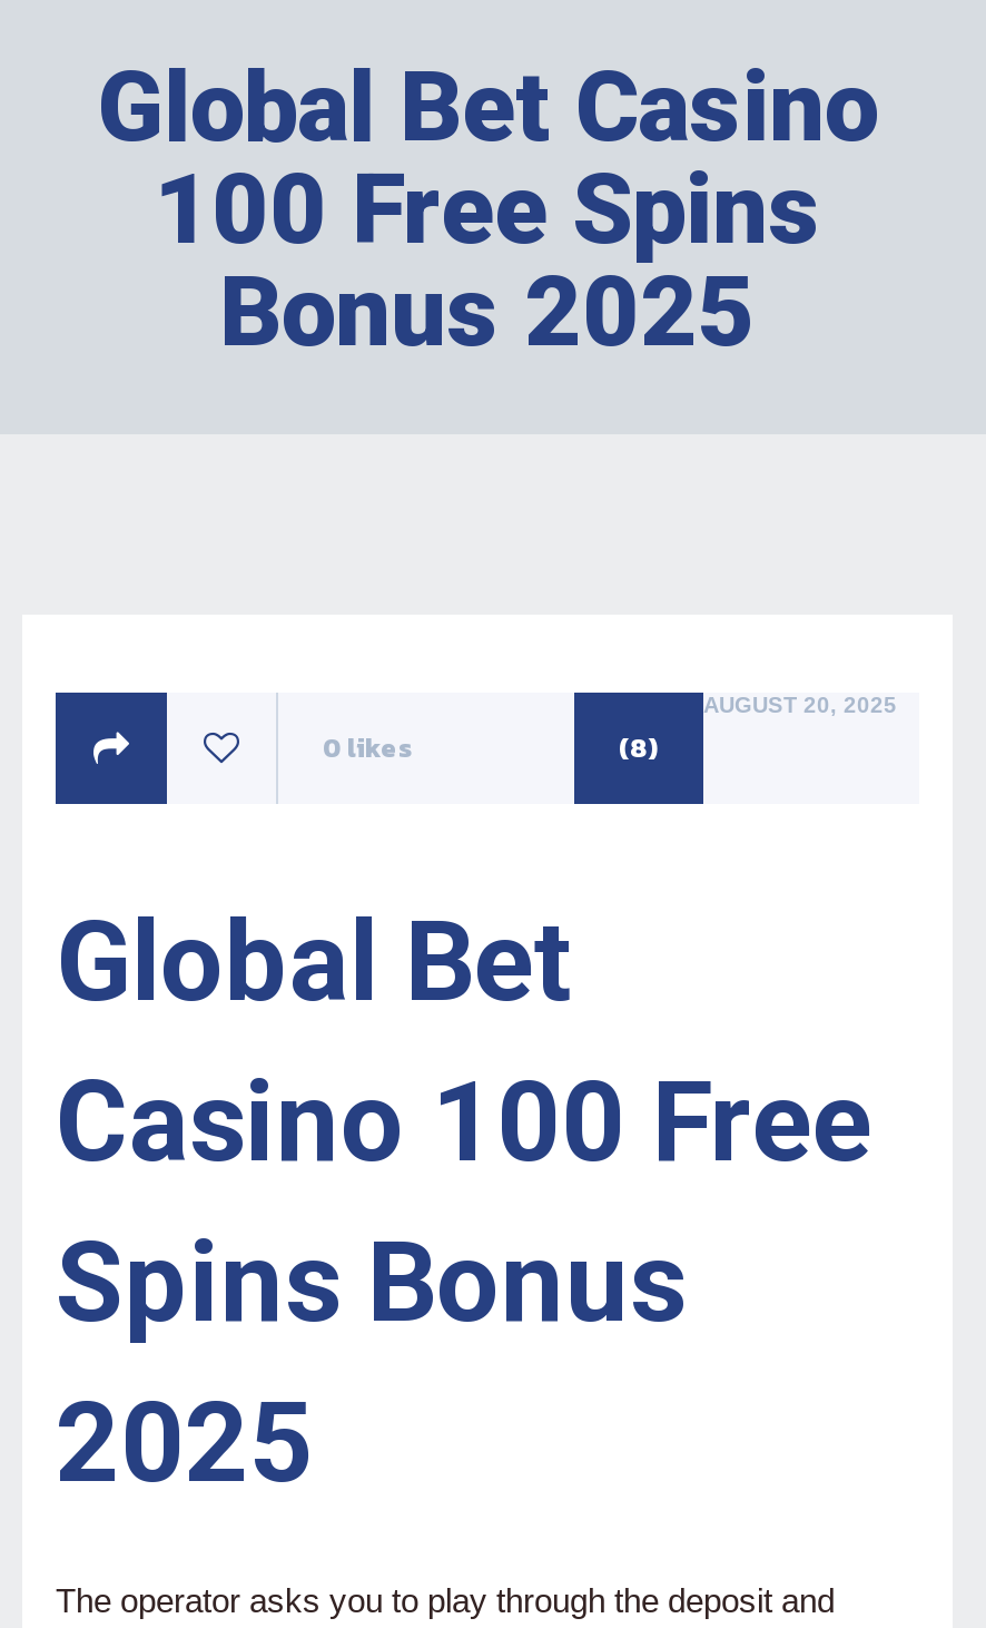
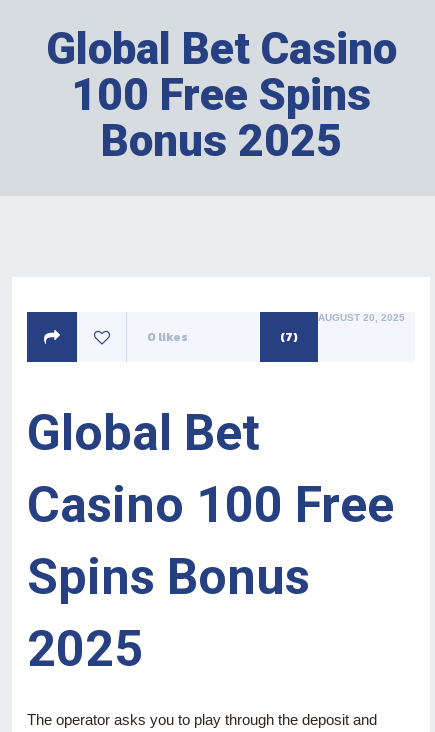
[619,728,659,768] (8) -> [280,328,298,346] (7)

